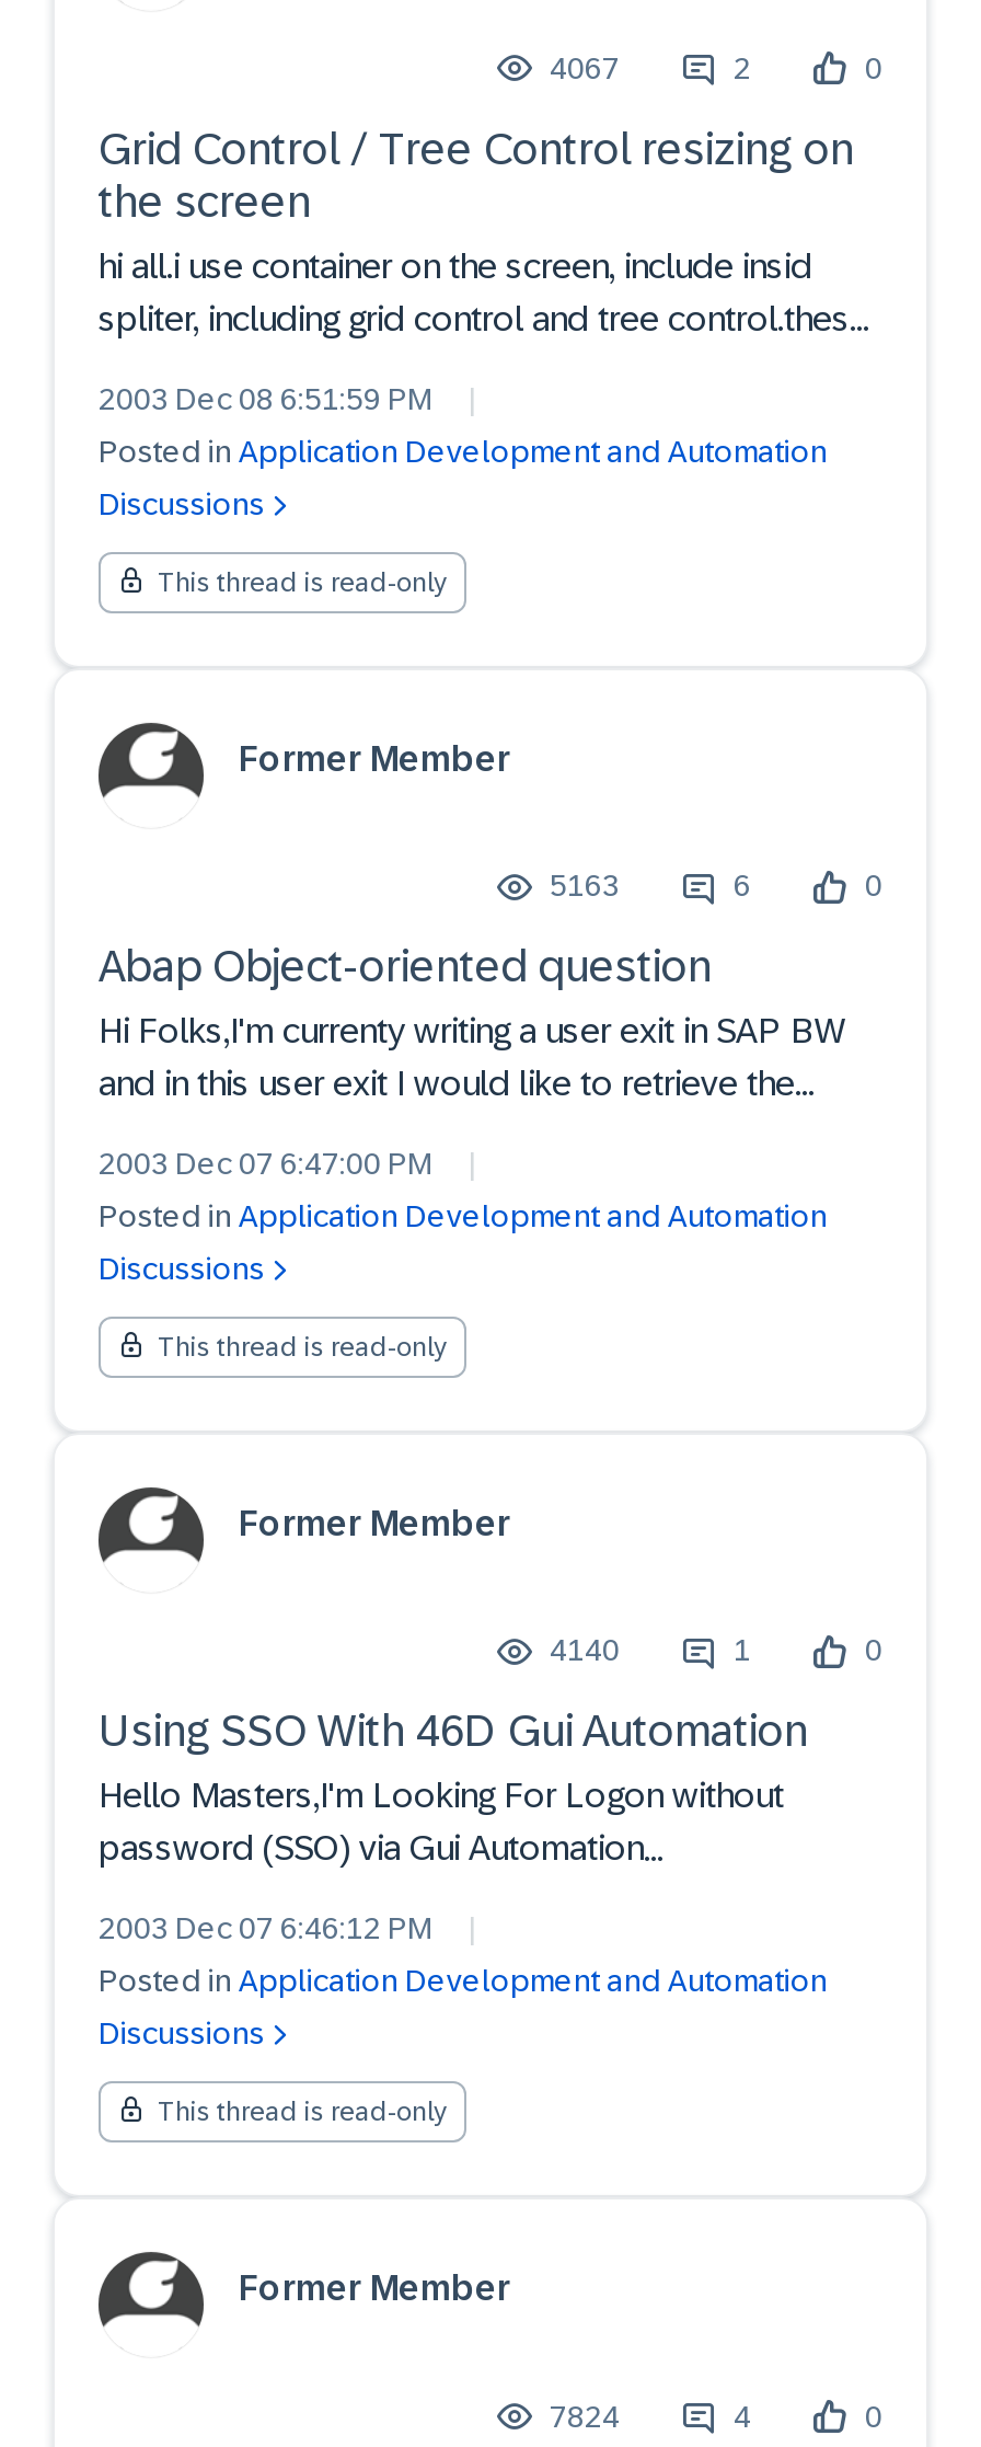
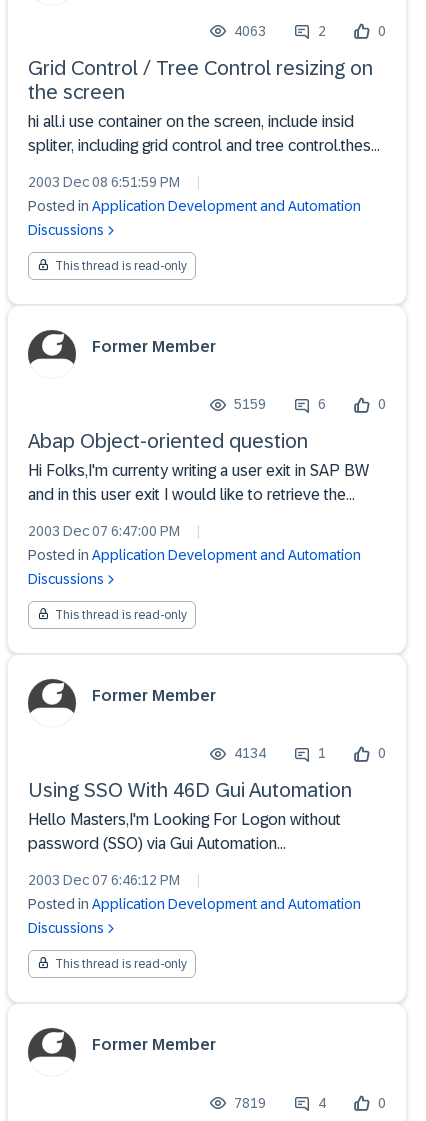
[550,50,620,85] 4067 -> [234,23,266,39] 4063
[550,868,620,903] 5163 -> [234,396,266,412] 5159
[550,1633,620,1668] 4140 -> [234,745,266,761] 4134
[550,2398,620,2433] 7824 -> [234,1095,266,1111] 7819

